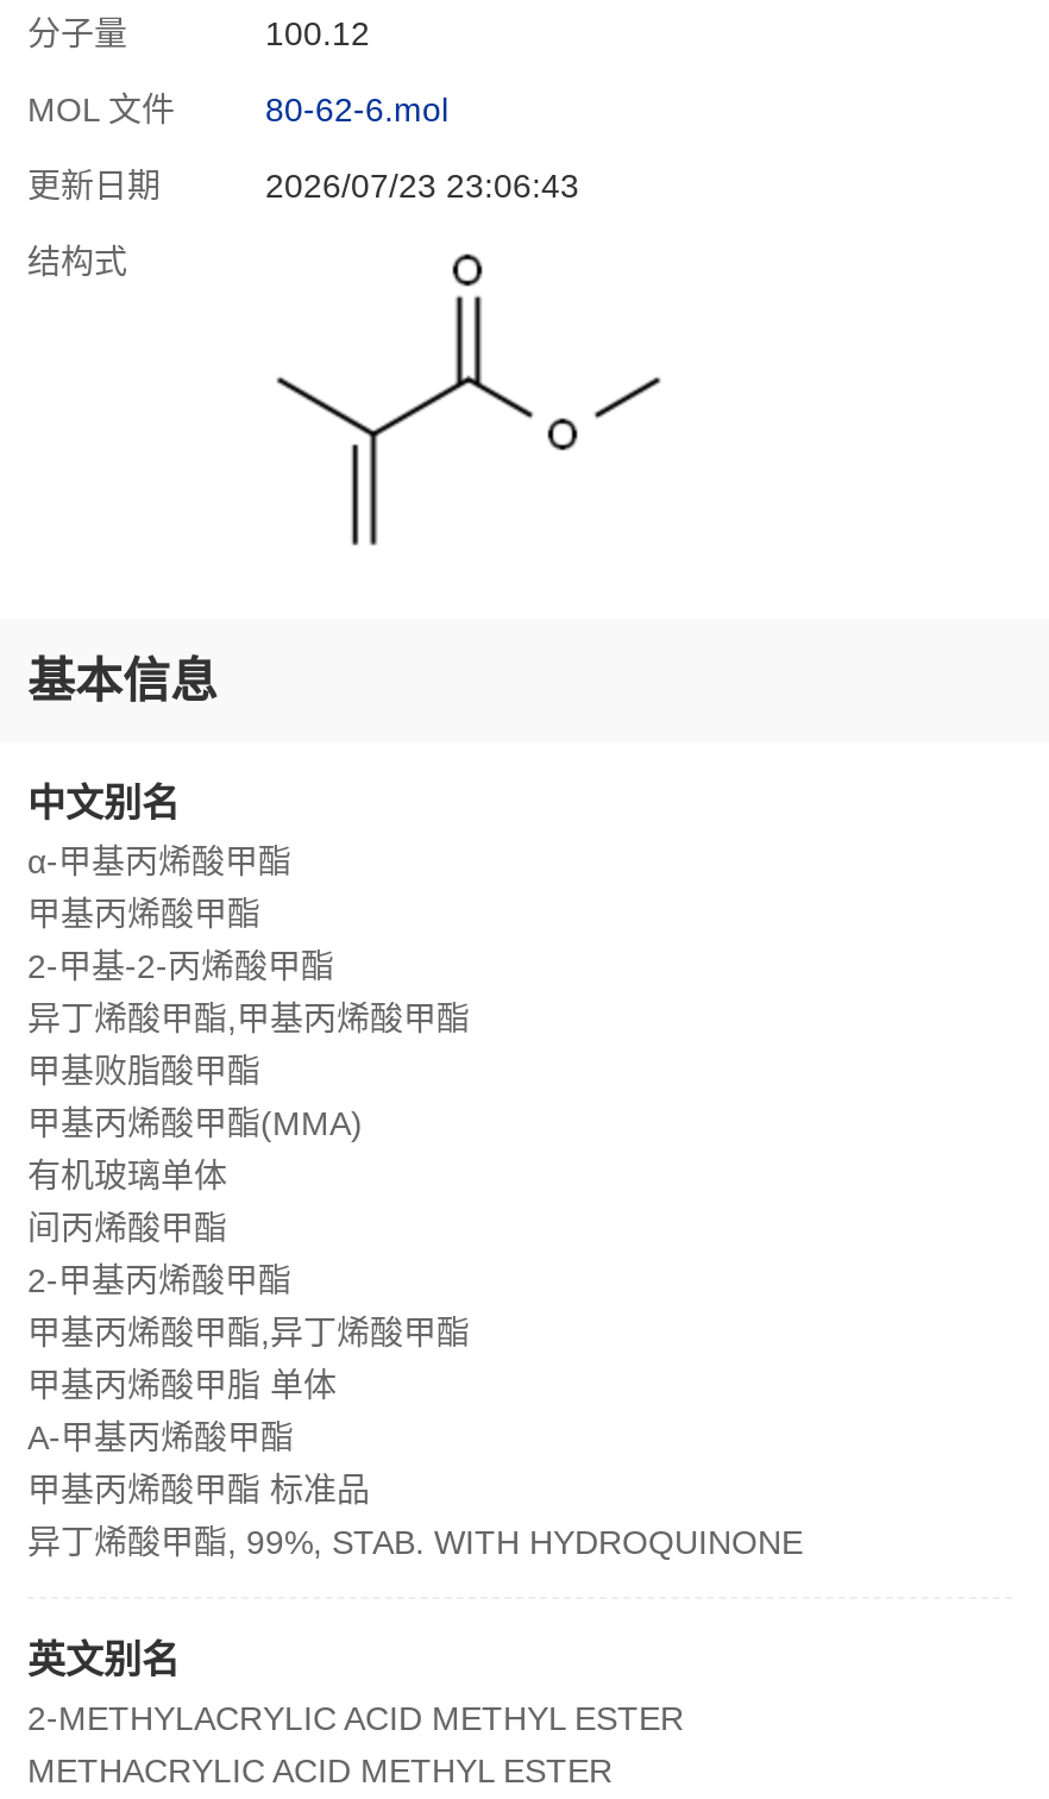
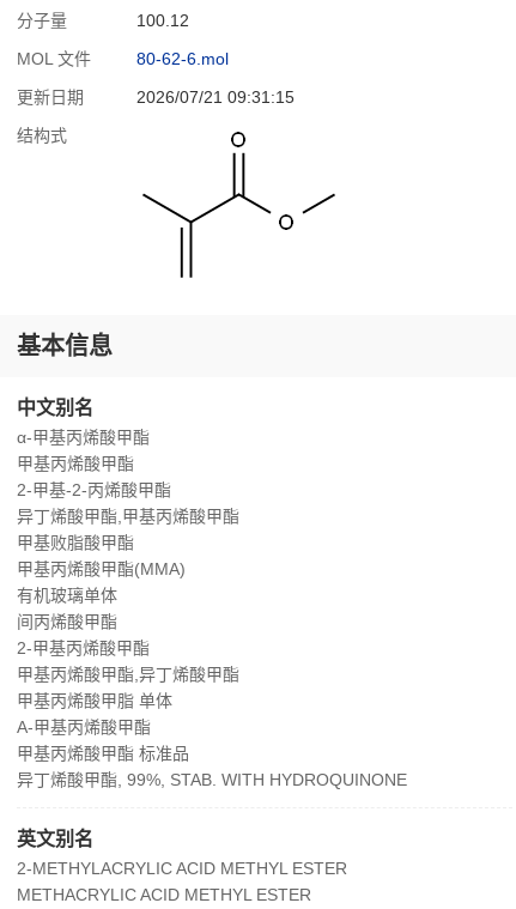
[265,167,579,205] 2026/07/23 23:06:43 -> [136,87,295,107] 2026/07/21 09:31:15

